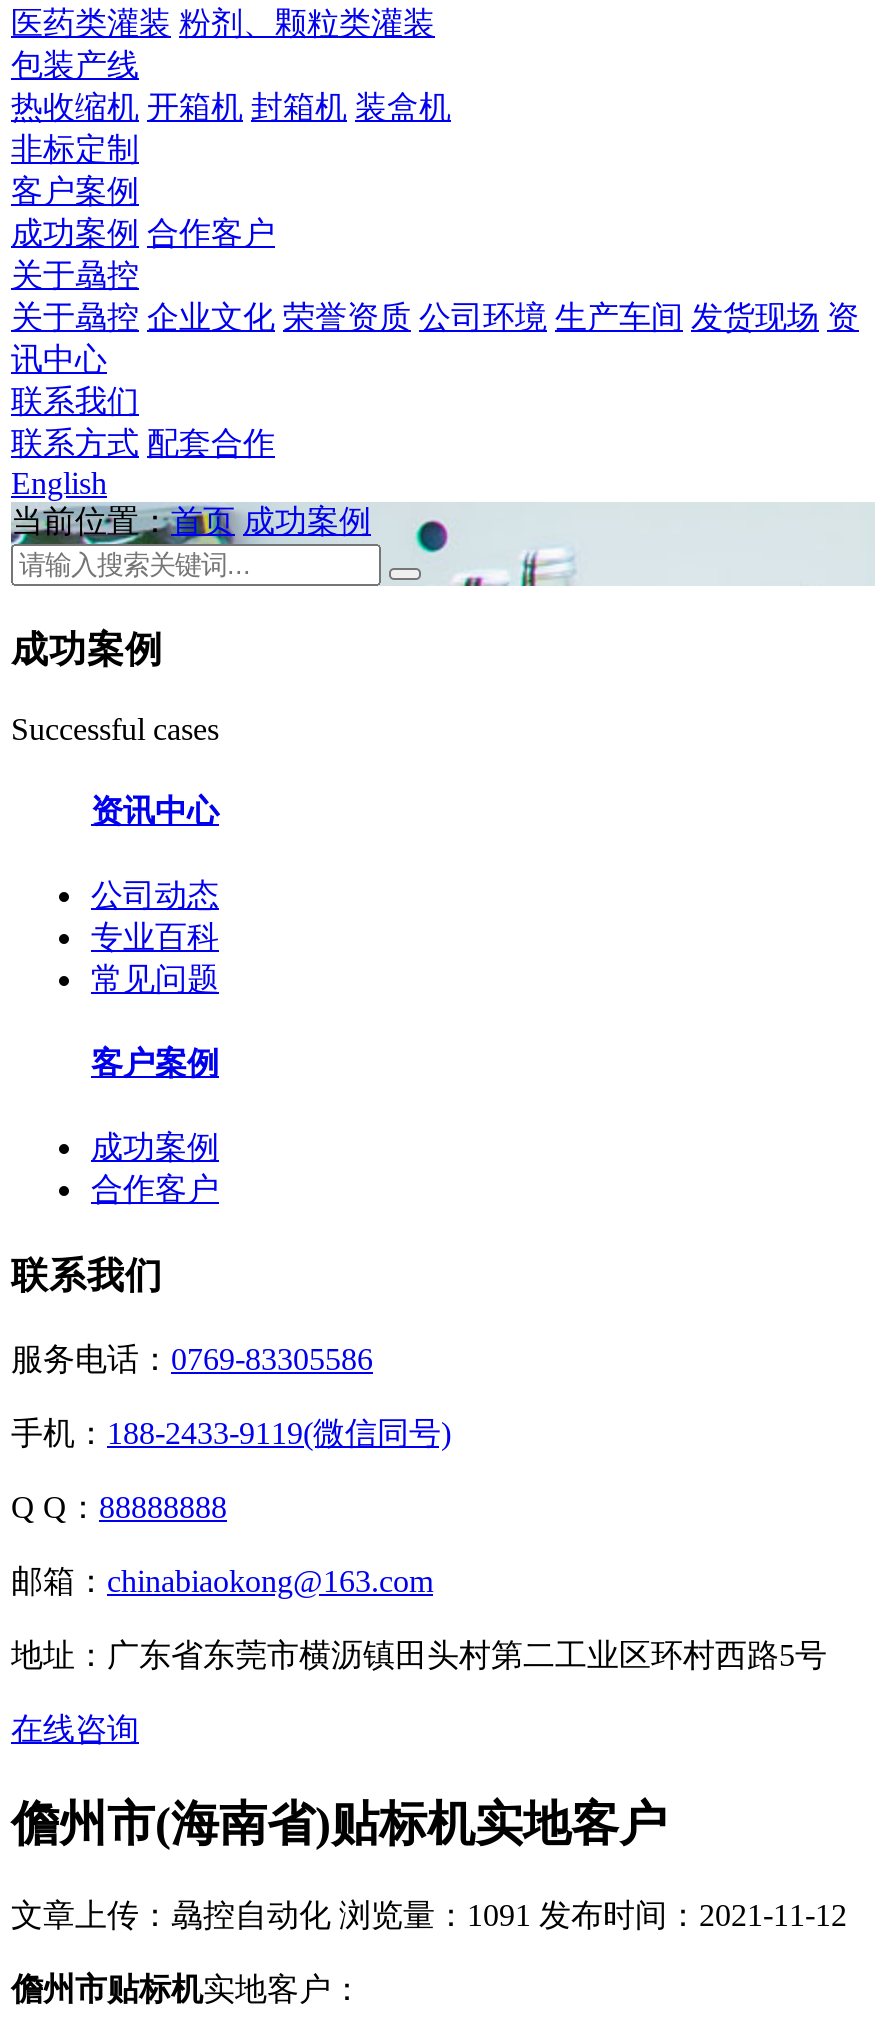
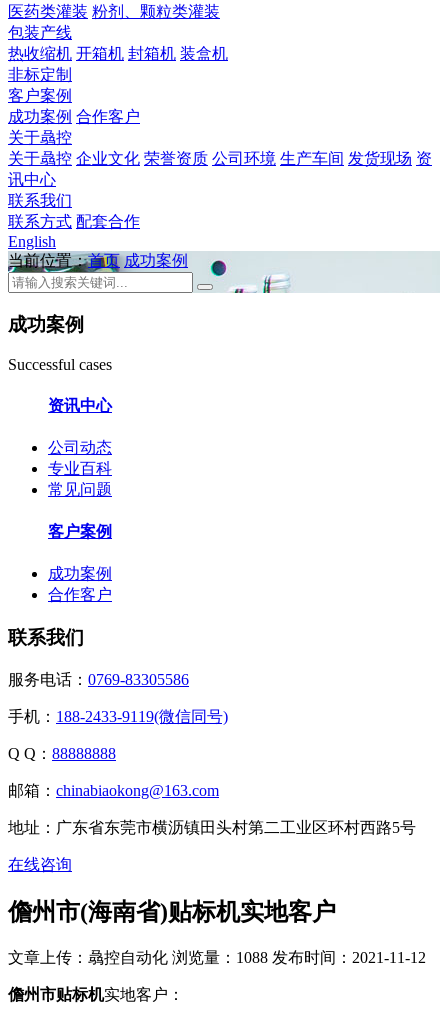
[11,1897,847,1931] 文章上传：骉控自动化 浏览量：1091 发布时间：2021-11-12 -> [8,949,426,966] 文章上传：骉控自动化 浏览量：1088 发布时间：2021-11-12

